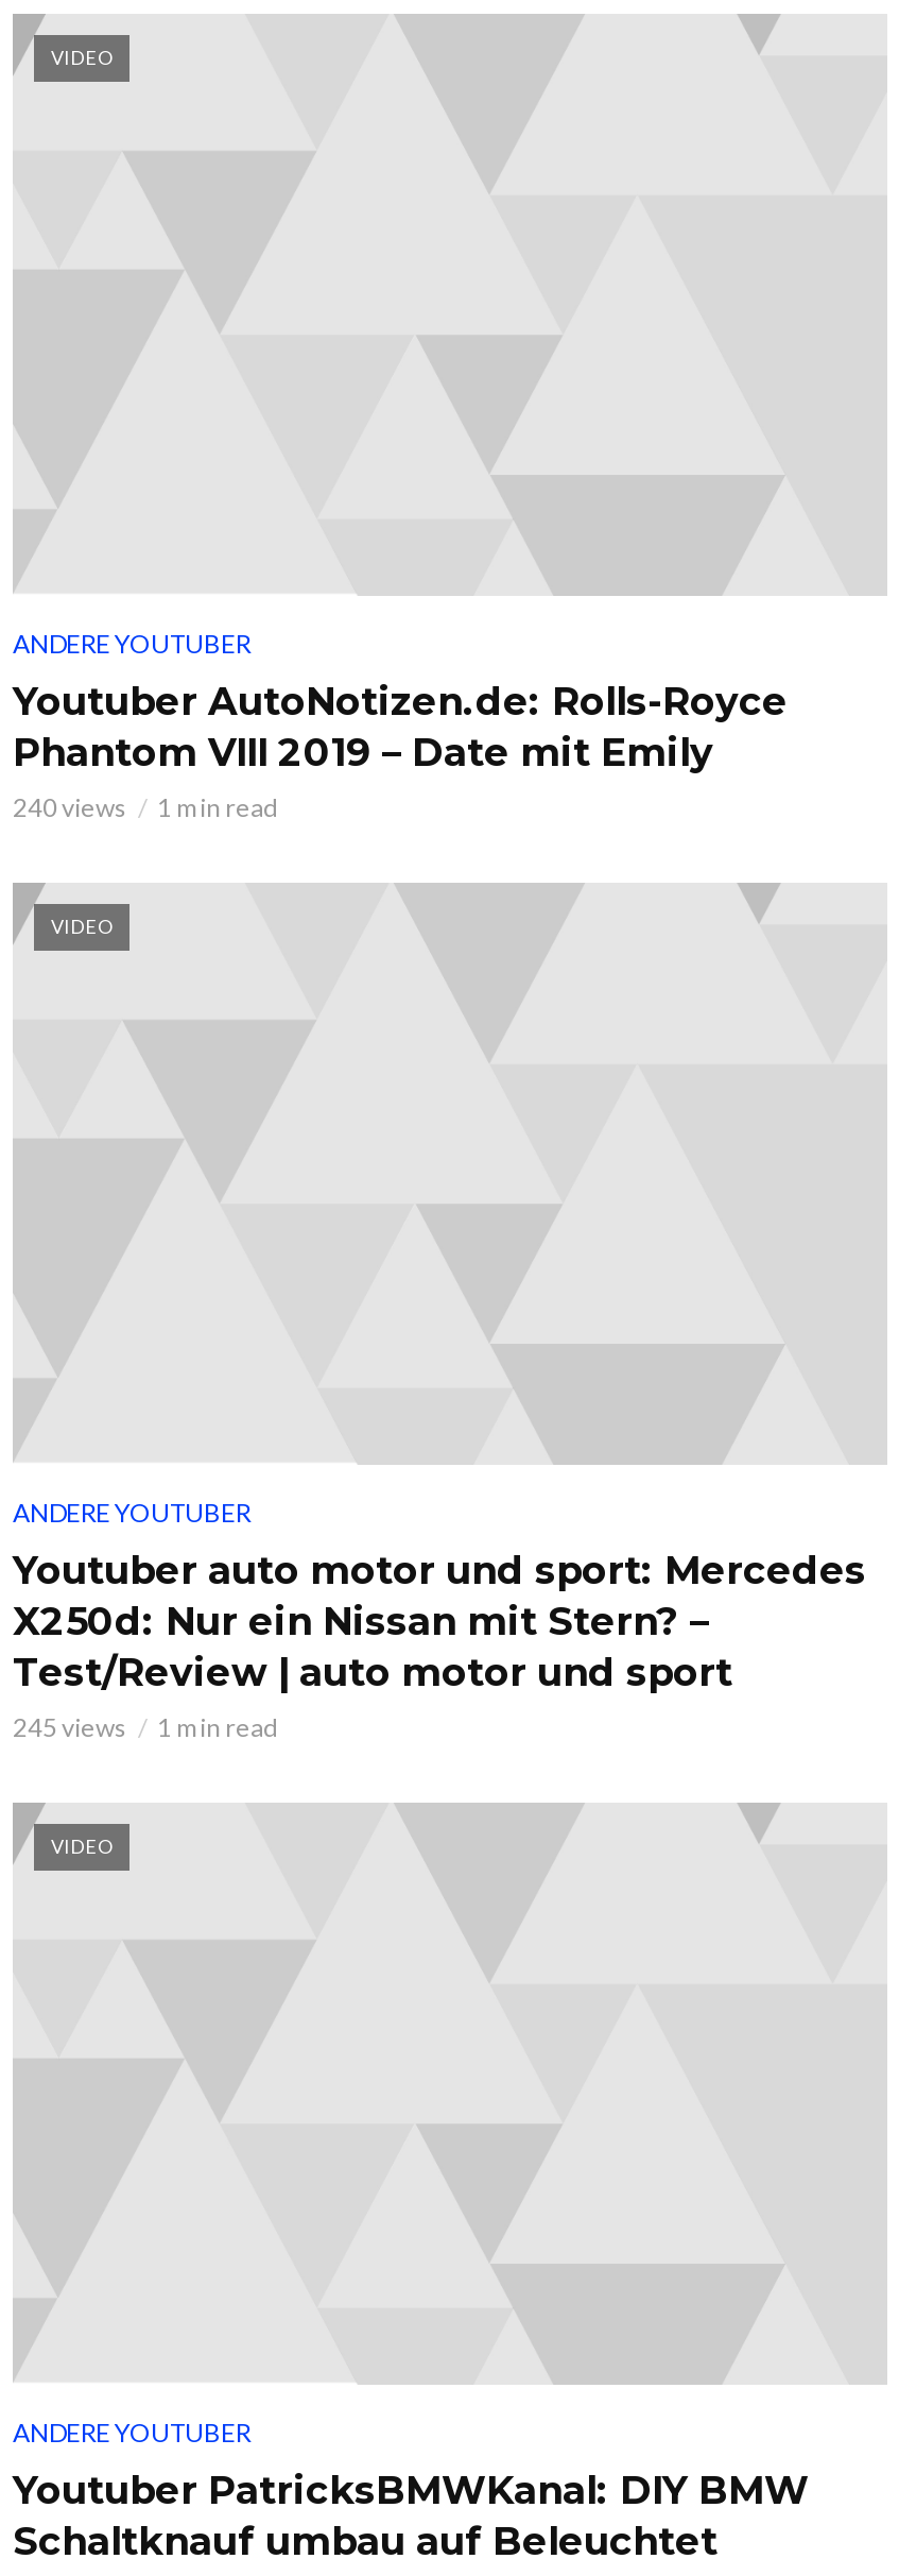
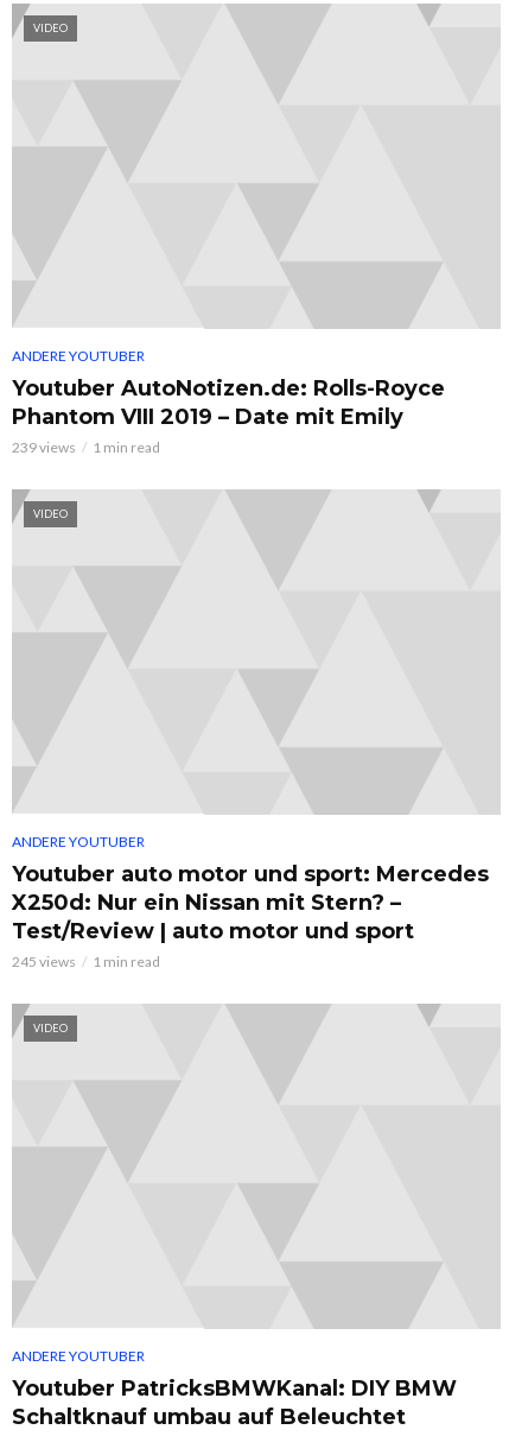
[13,791,278,823] 240 views 1 min read -> [12,438,160,456] 239 views 1 min read

